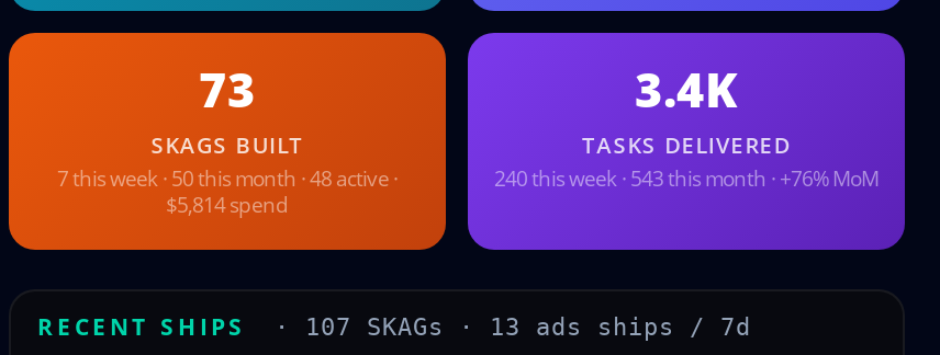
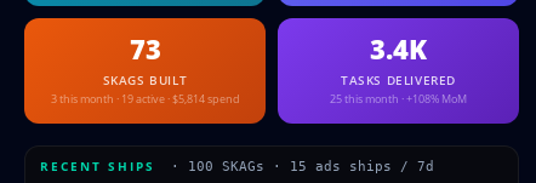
[57,164,398,219] 7 this week · 50 this month · 48 active · | $5,814 spend -> [50,91,240,106] 3 this month · 19 active · $5,814 spend
[494,164,879,192] 240 this week · 543 this month · +76% MoM -> [330,91,467,106] 25 this month · +108% MoM
[275,313,751,341] · 107 SKAGs · 13 ads ships / 7d -> [171,159,434,174] · 100 SKAGs · 15 ads ships / 7d

